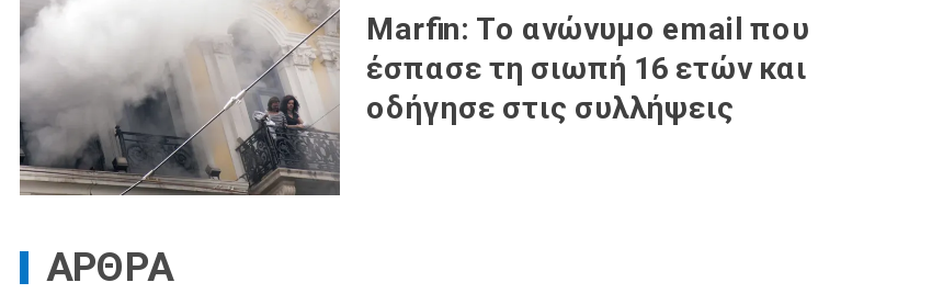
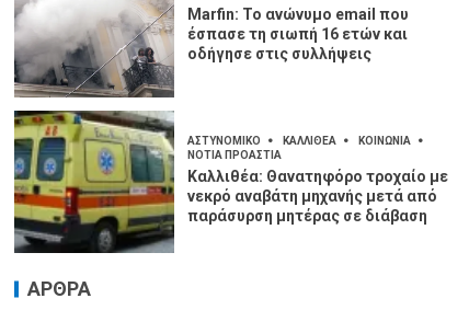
none -> [13,110,448,254] [image] | ΑΣΤΥΝΟΜΙΚΟ | ΚΑΛΛΙΘΕΑ | ΚΟΙΝΩΝΙΑ | ΝΟΤΙΑ ΠΡΟΑΣΤΙΑ | Καλλιθέα: Θανατηφόρο τροχαίο με | νεκρό αναβάτη μηχανής μετά από | παράσυρση μητέρας σε διάβαση

